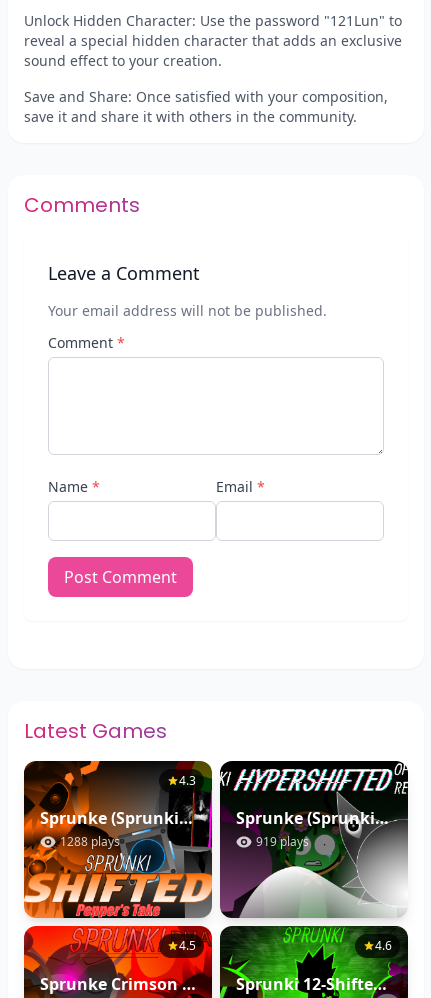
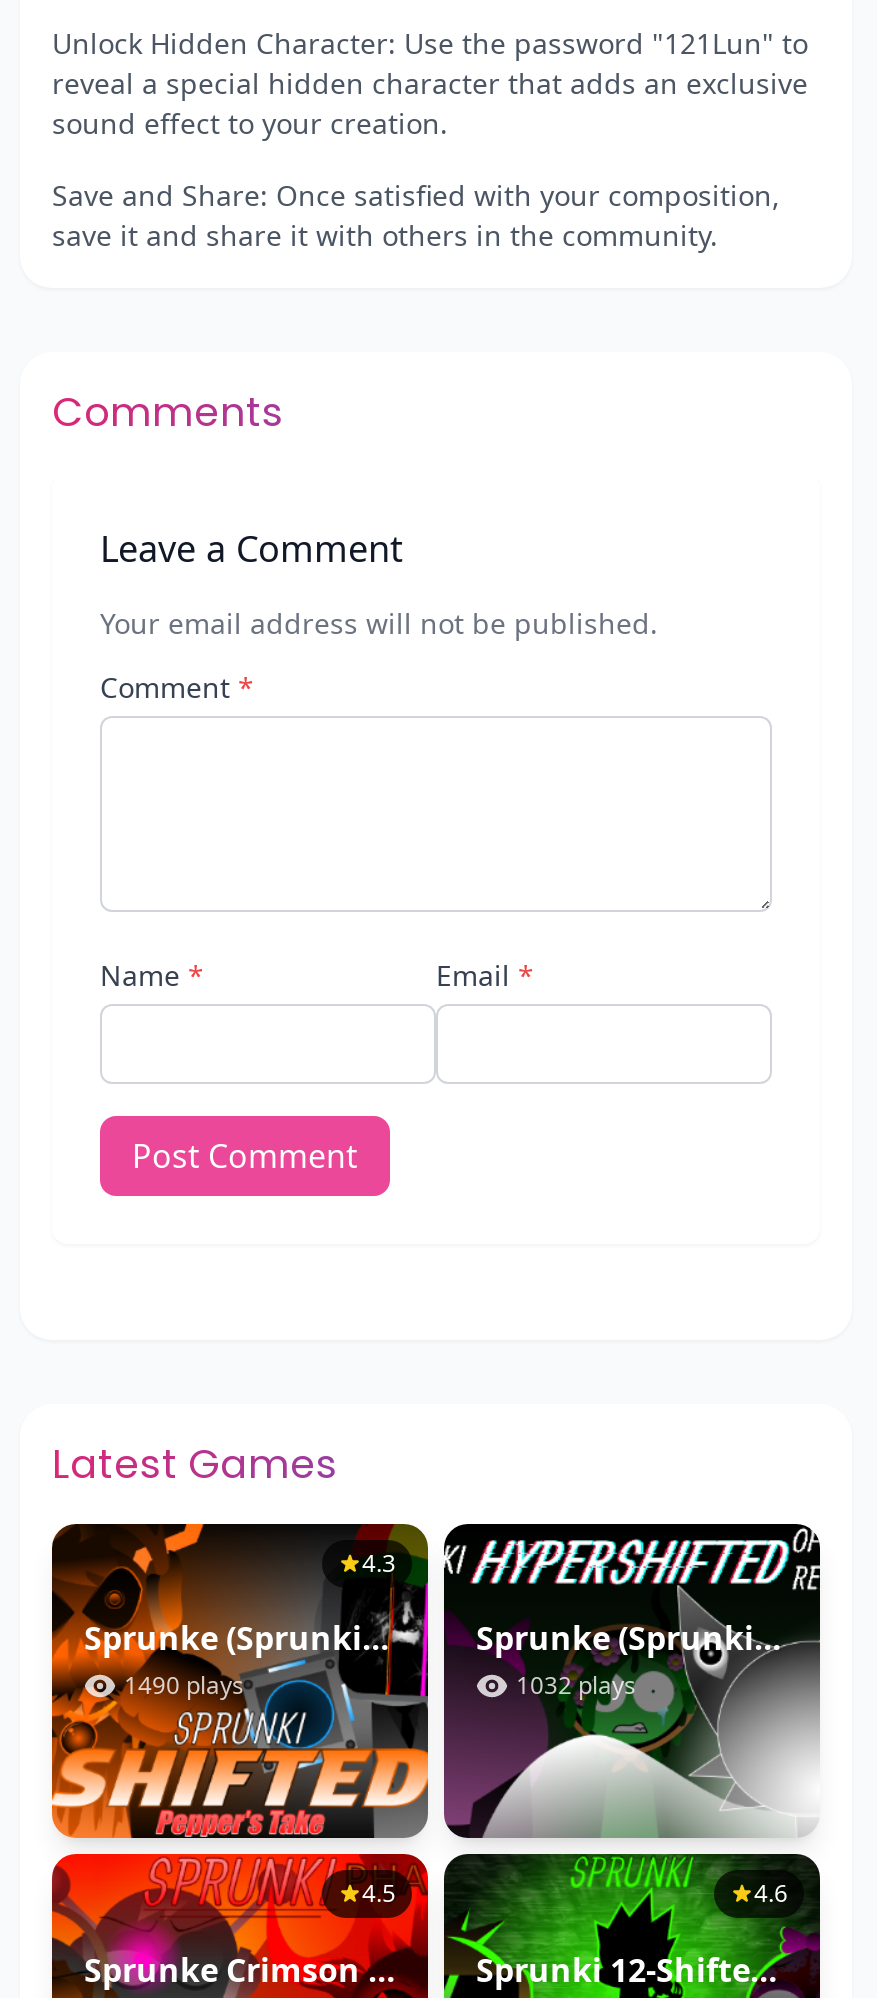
[60,833,120,850] 1288 plays -> [124,1669,244,1703] 1490 plays
[256,833,309,850] 919 plays -> [516,1669,636,1703] 1032 plays

